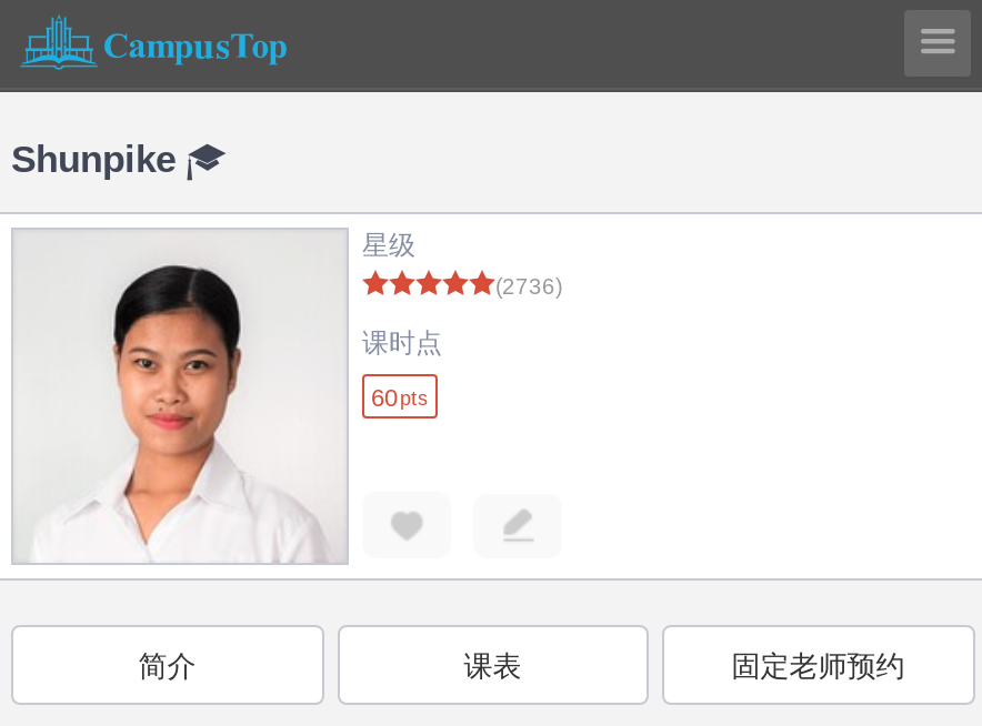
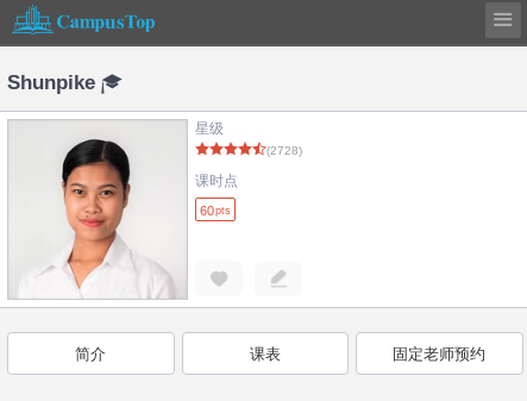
[495,274,562,299] (2736) -> [266,144,302,157] (2728)

